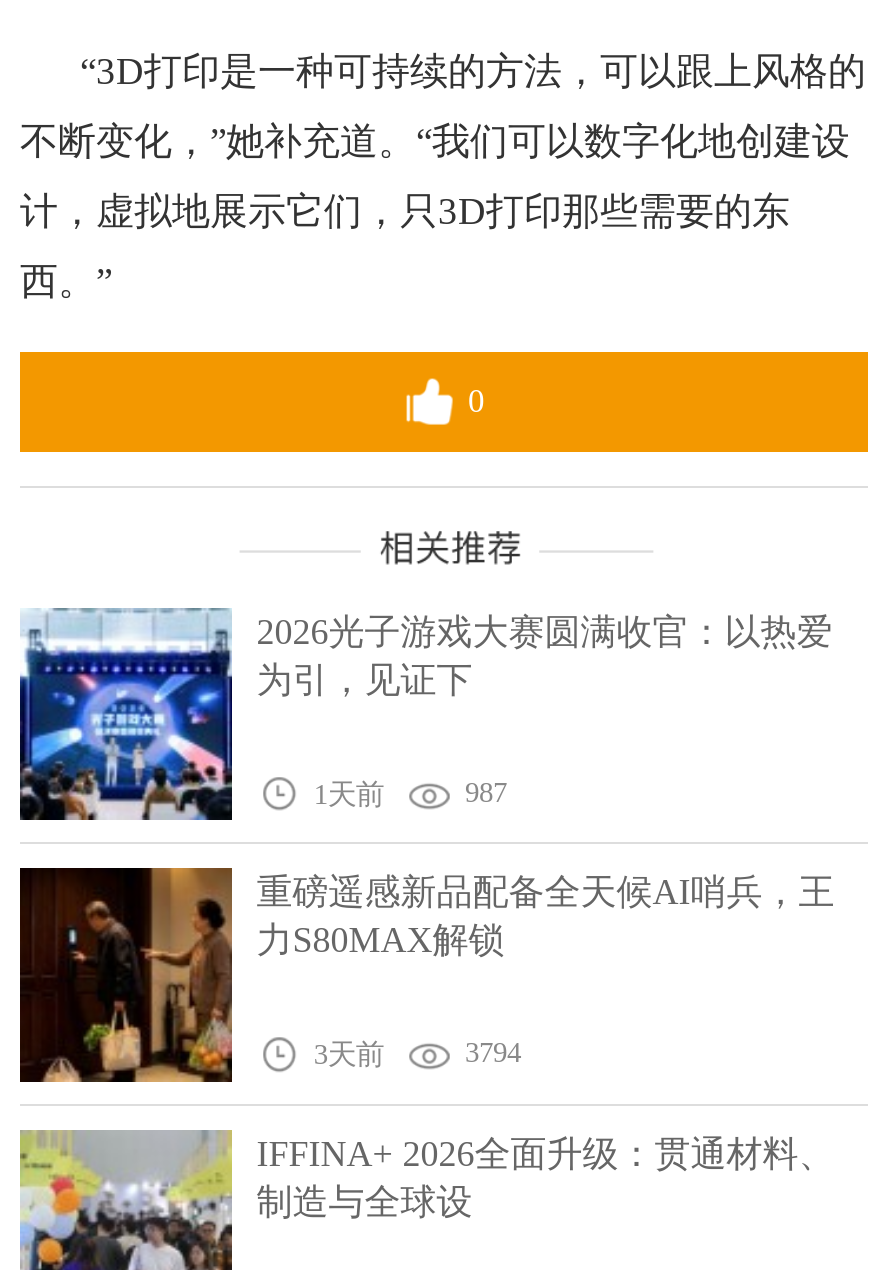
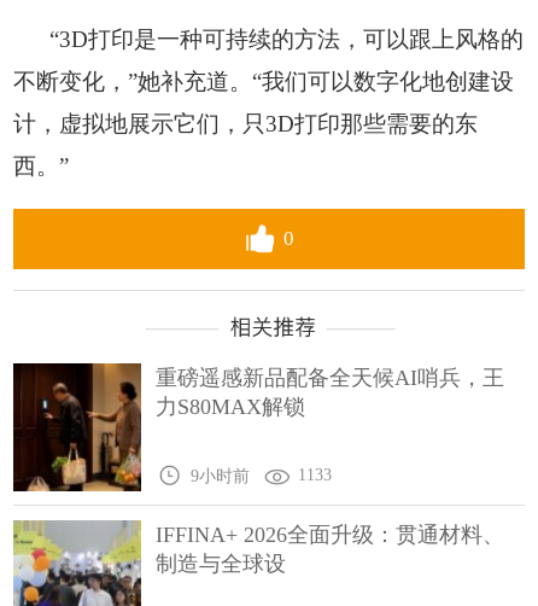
[18,606,832,822] [image] | 2026光子游戏大赛圆满收官：以热爱 | 为引，见证下 | 1天前 | 987 -> none
[314,1037,521,1071] 3天前 | 3794 -> [190,465,332,486] 9小时前 | 1133

